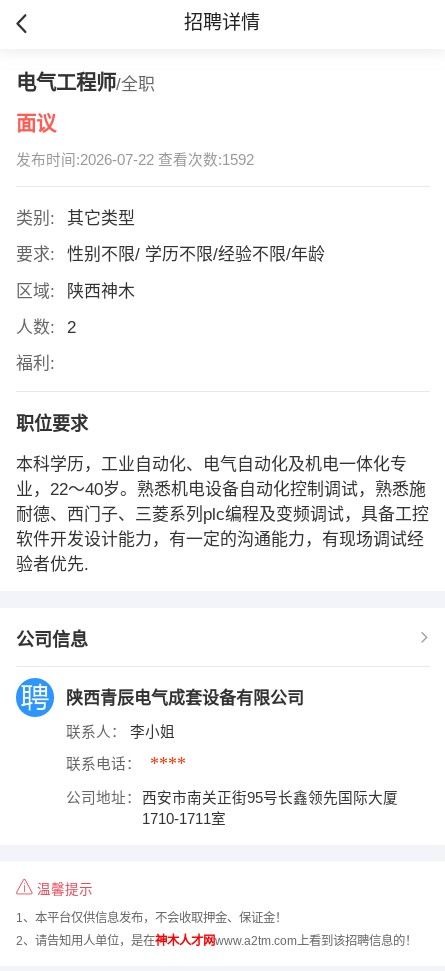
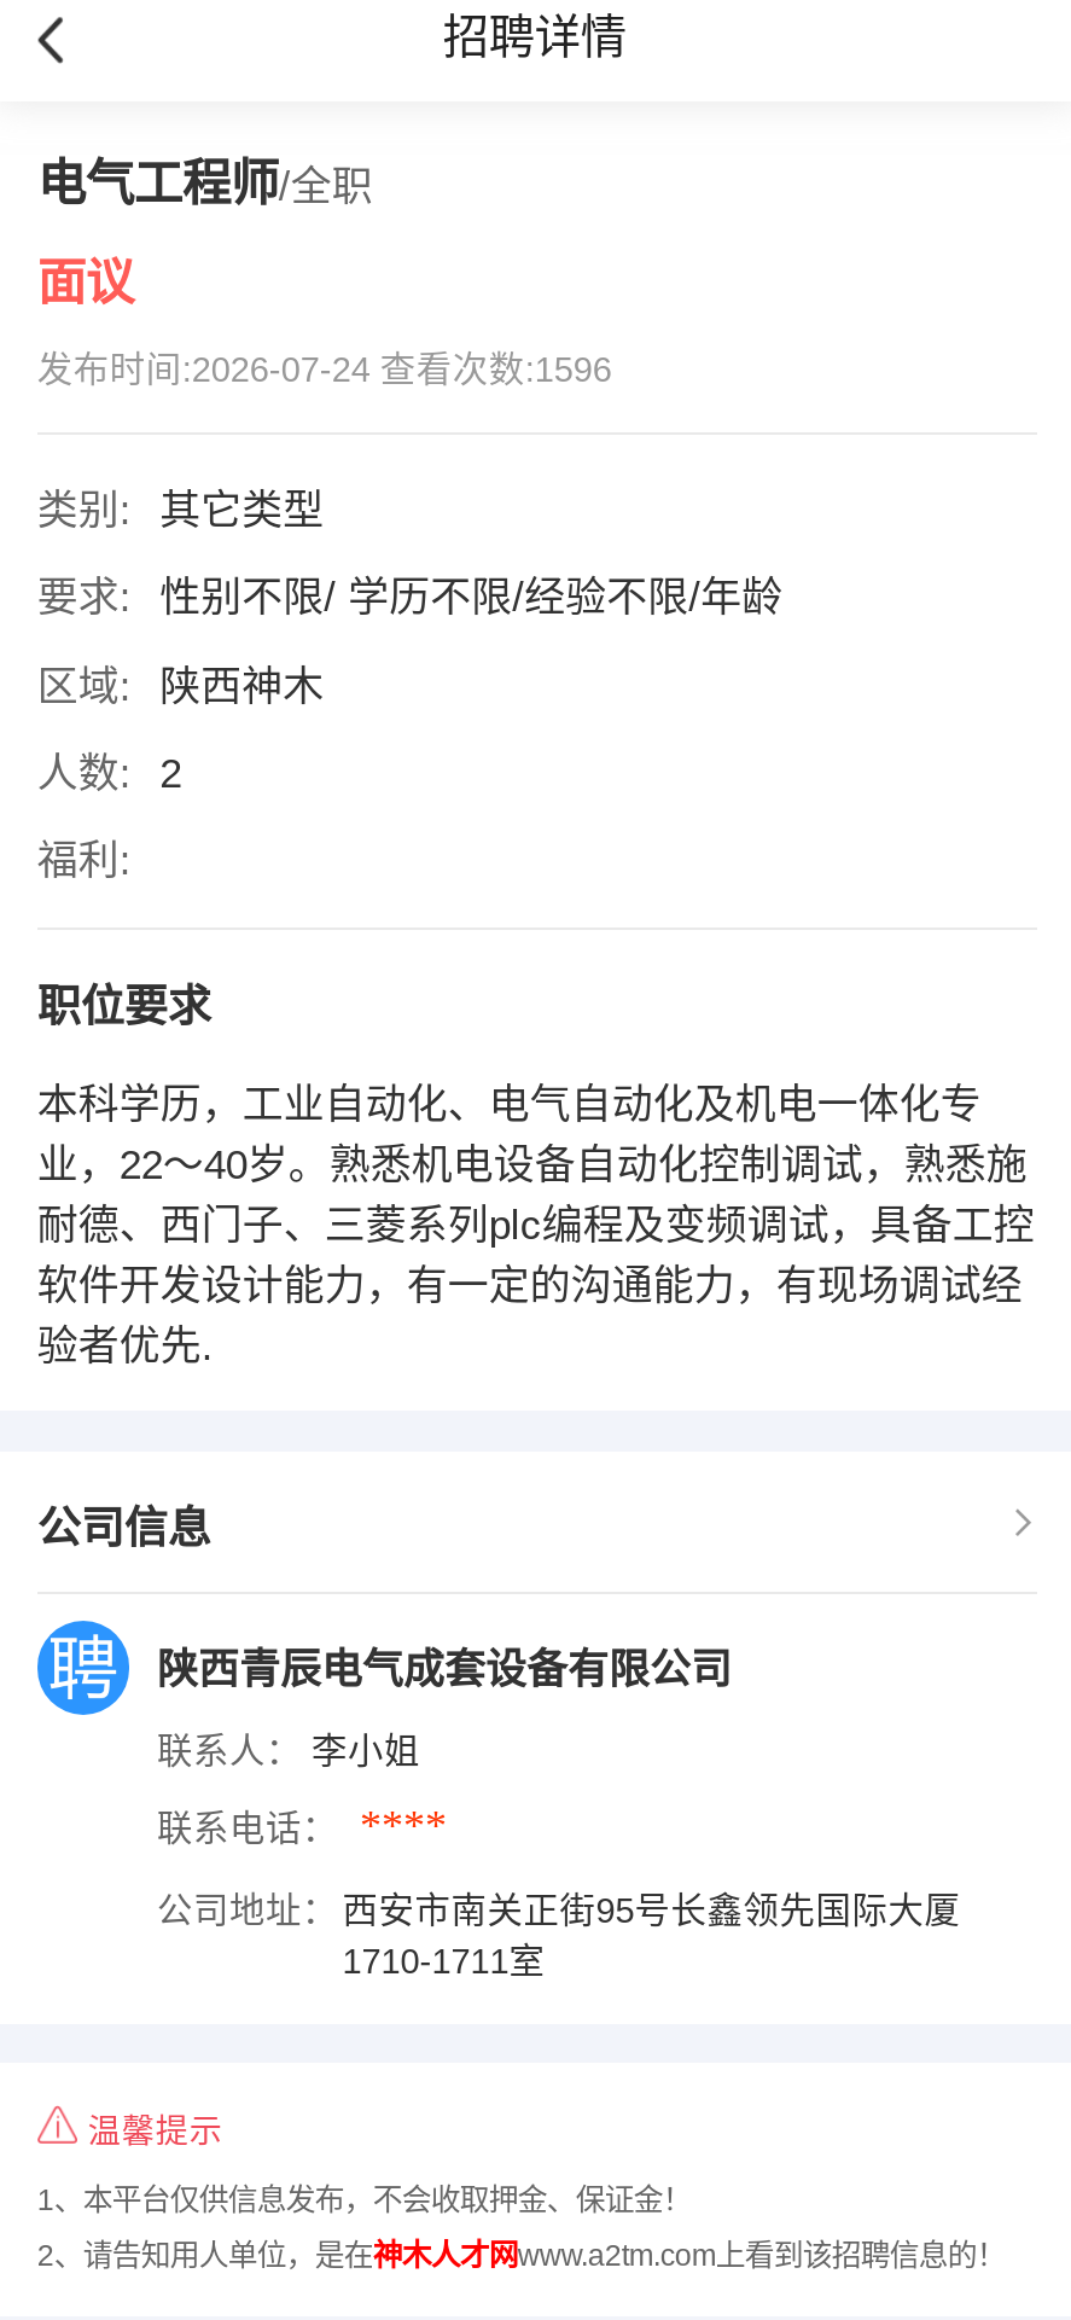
[16,152,254,168] 发布时间:2026-07-22 查看次数:1592 -> [37,351,612,389] 发布时间:2026-07-24 查看次数:1596

